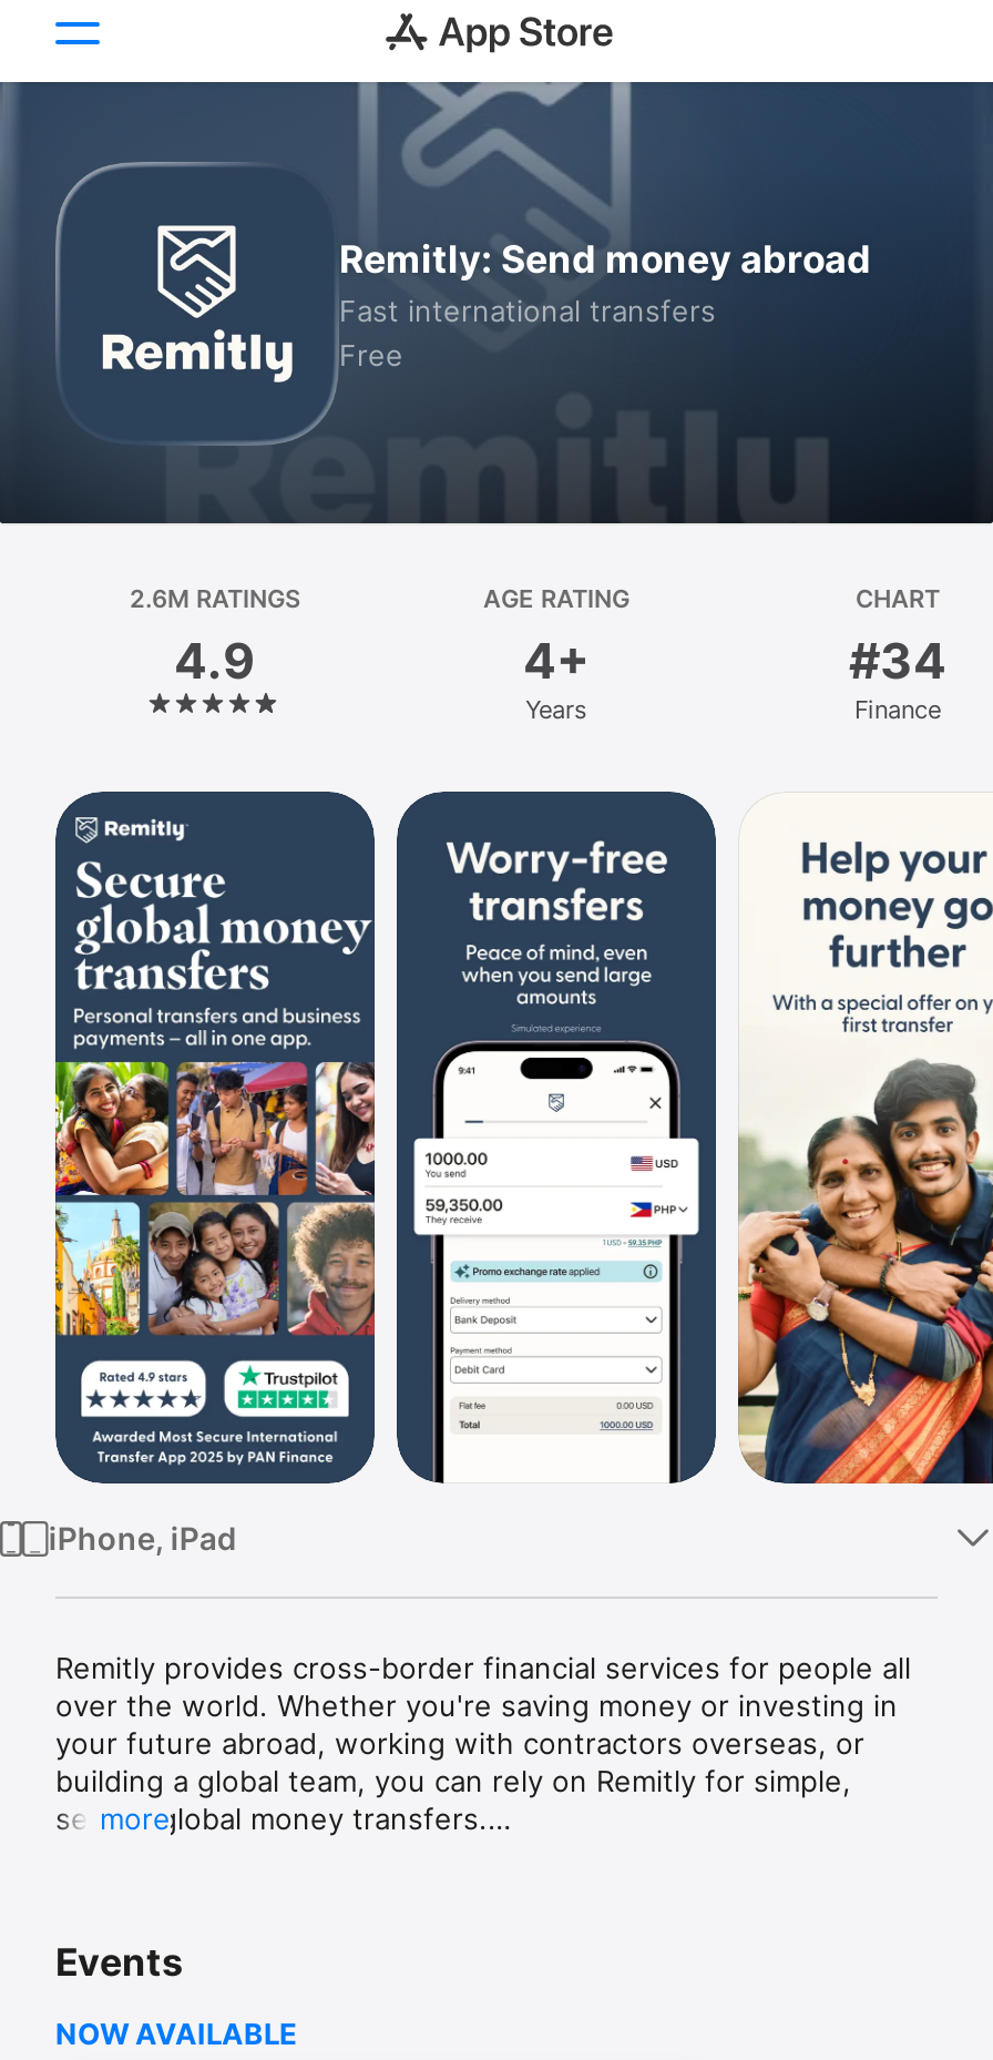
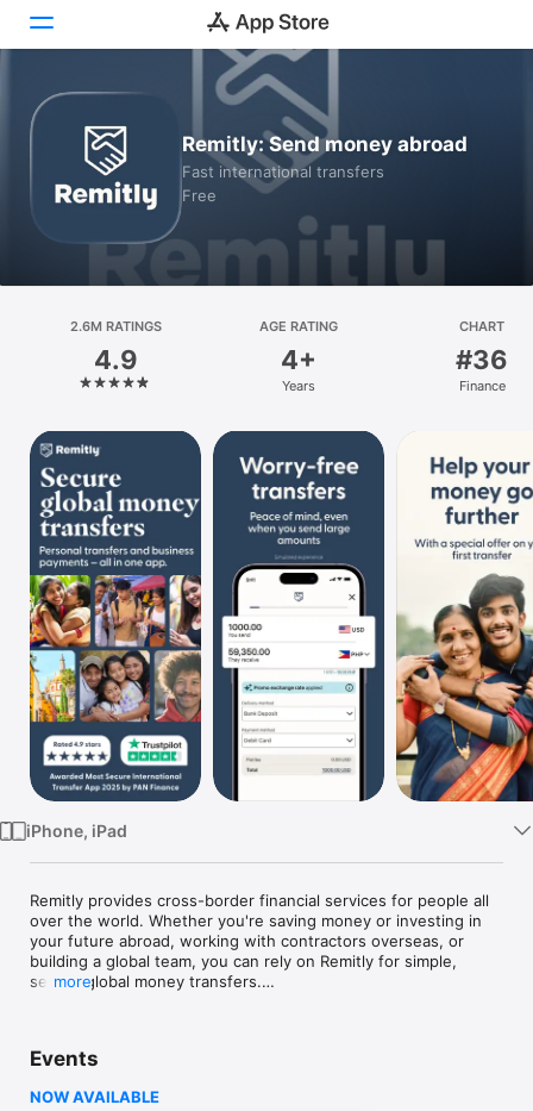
[849,632,946,690] #34 -> [456,344,508,375] #36

